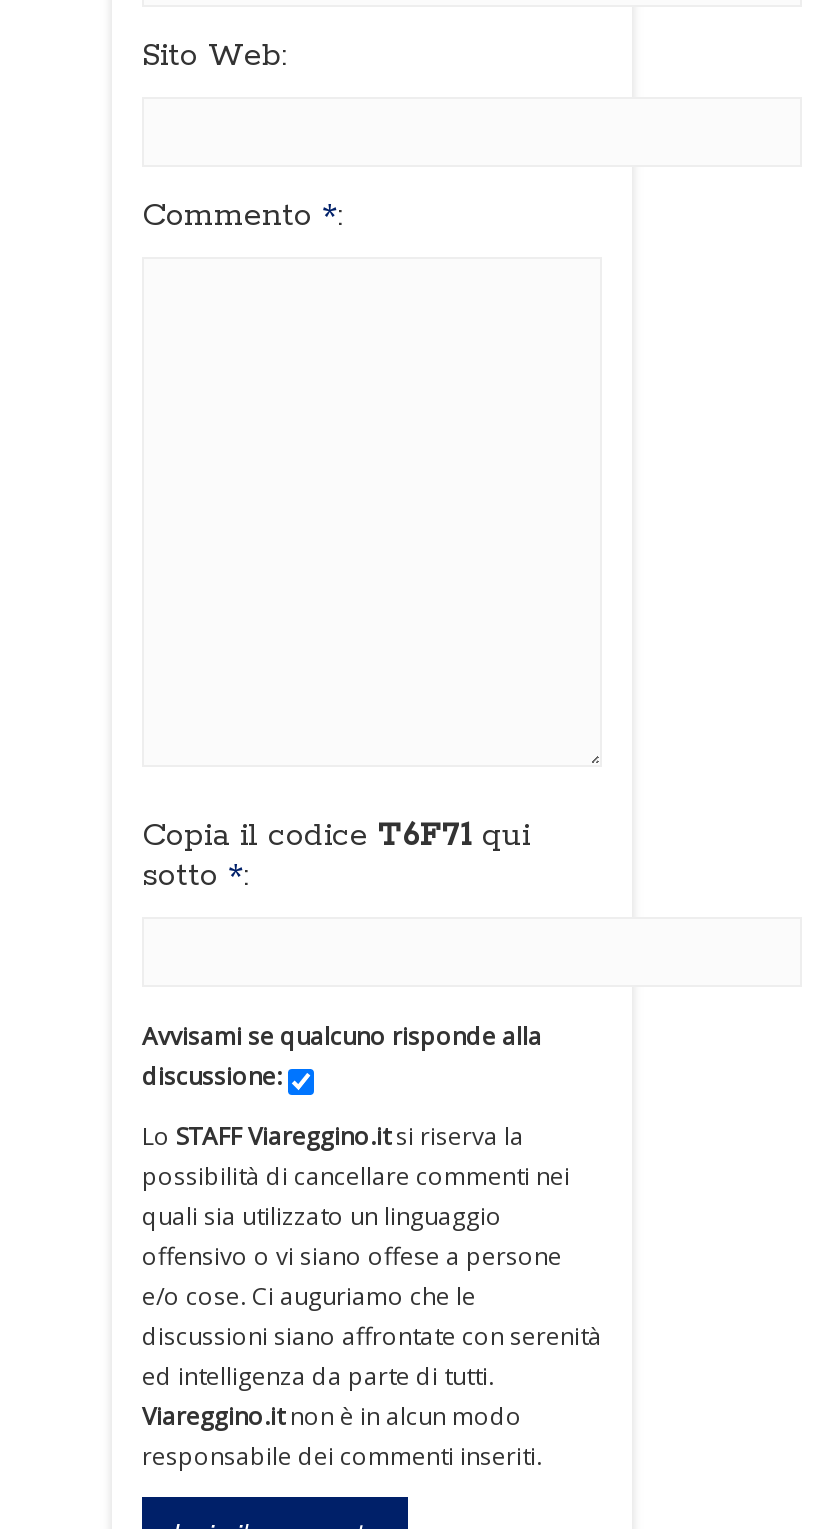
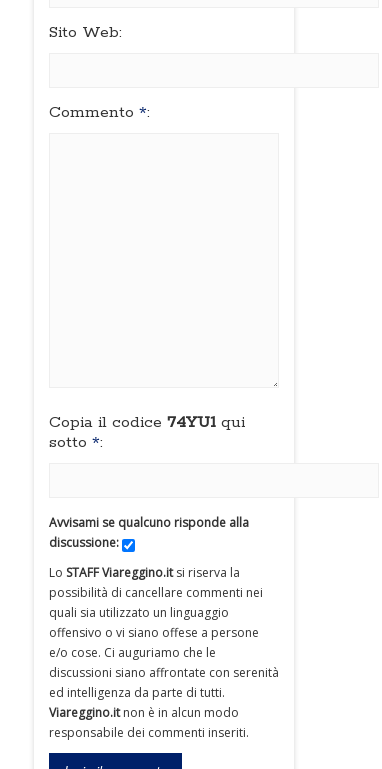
[142,815,530,857] Copia il codice T6F71 qui -> [49,412,245,433] Copia il codice 74YU1 qui

